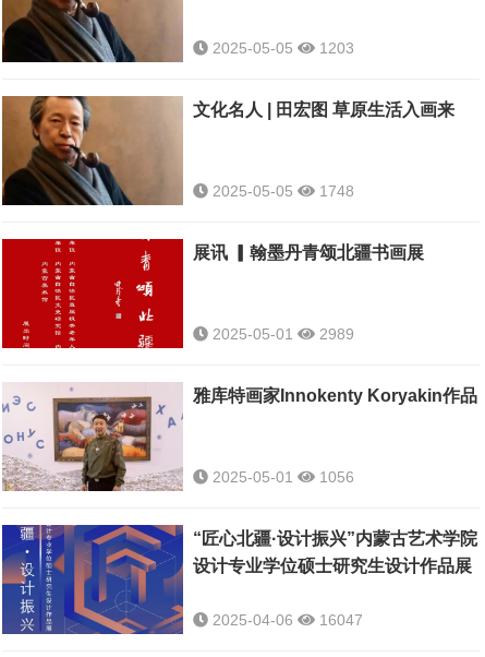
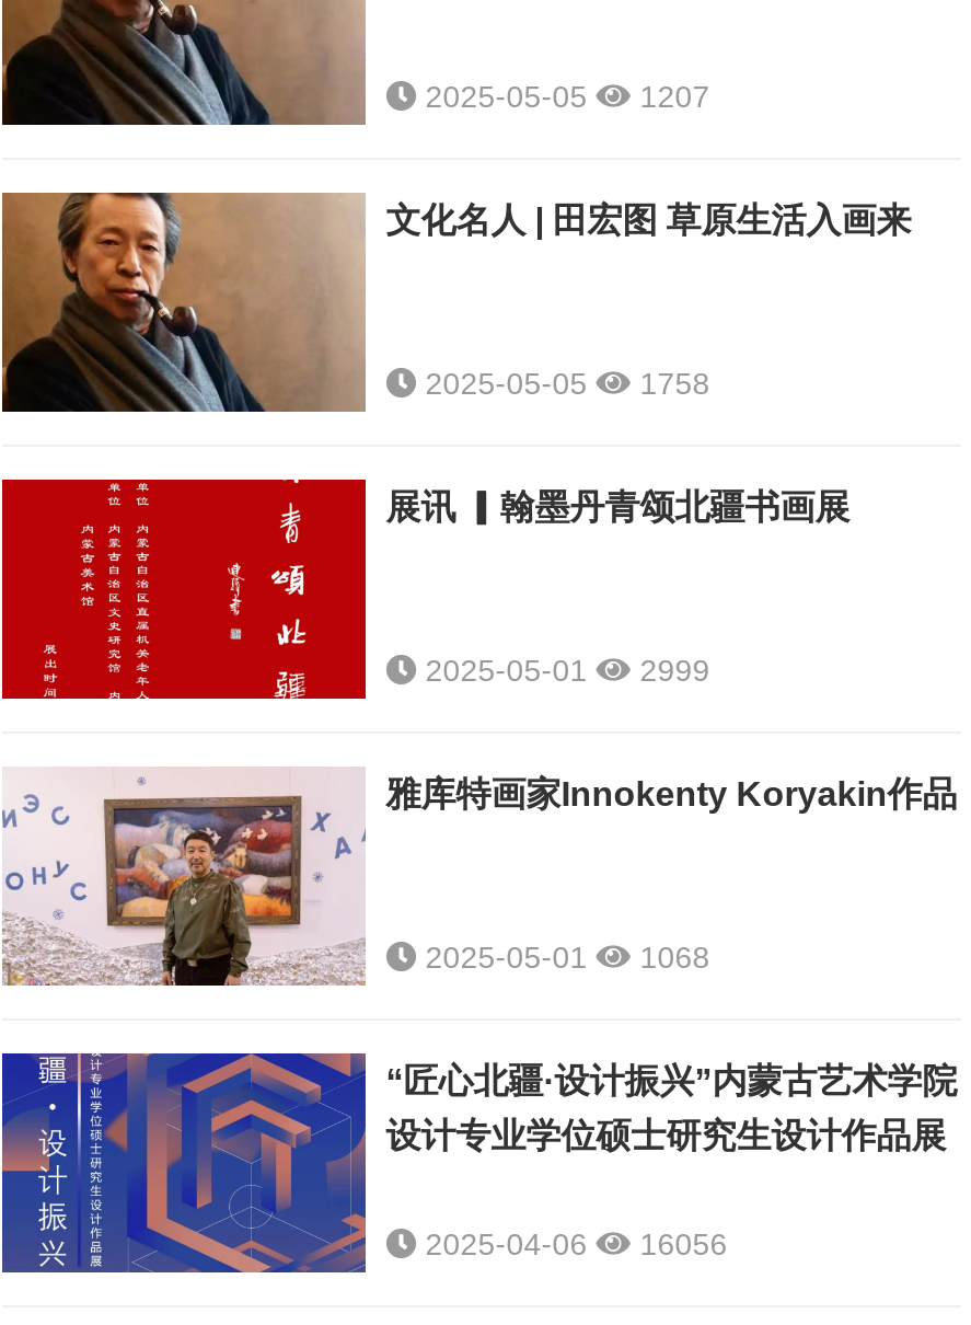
[213,39,354,57] 2025-05-05 1203 -> [425,79,710,114] 2025-05-05 1207
[213,182,354,200] 2025-05-05 1748 -> [425,366,710,401] 2025-05-05 1758
[213,325,354,343] 2025-05-01 2989 -> [425,653,710,688] 2025-05-01 2999
[213,468,354,486] 2025-05-01 1056 -> [425,940,710,975] 2025-05-01 1068
[213,611,363,629] 2025-04-06 16047 -> [425,1226,727,1261] 2025-04-06 16056

